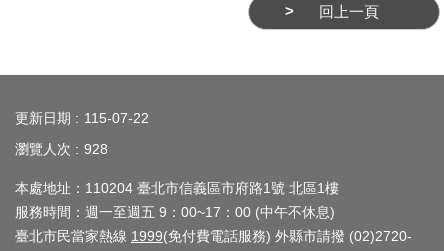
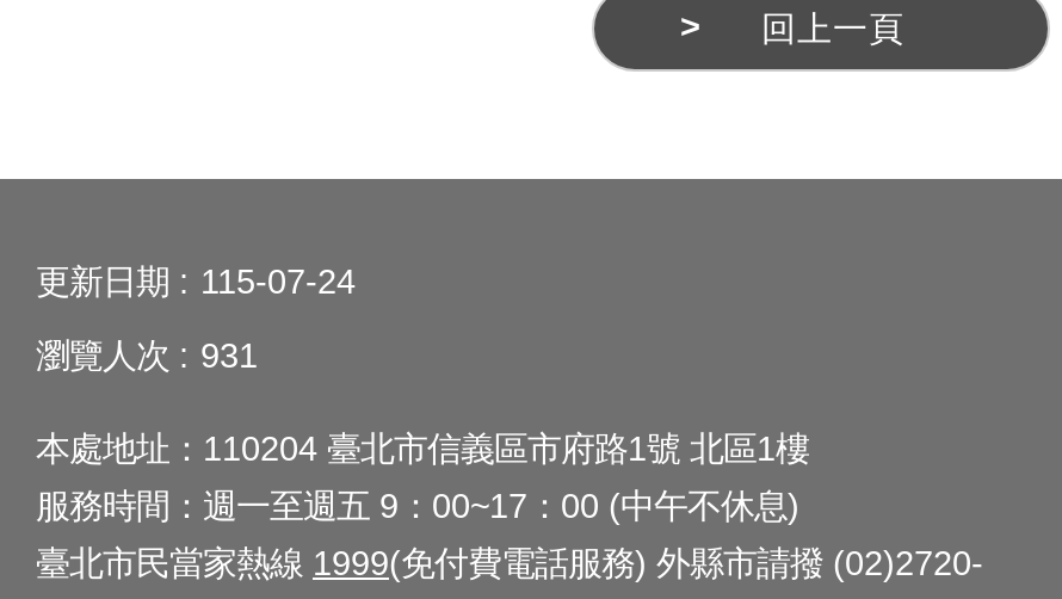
[84,110,149,126] 115-07-22 -> [200,263,356,301] 115-07-24
[15,141,108,157] 瀏覽人次 928 -> [36,336,258,375] 瀏覽人次 931

